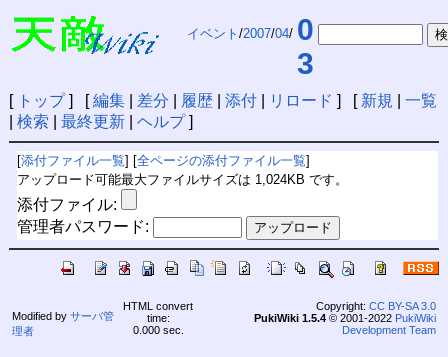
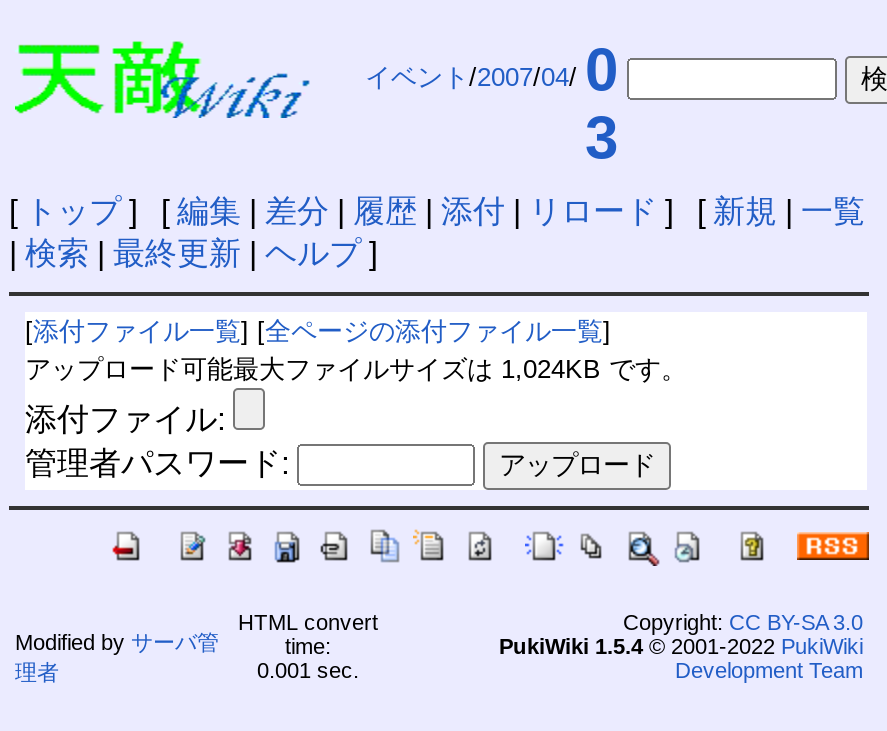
[133,324,184,336] 0.000 sec. -> [257,658,359,682] 0.001 sec.

